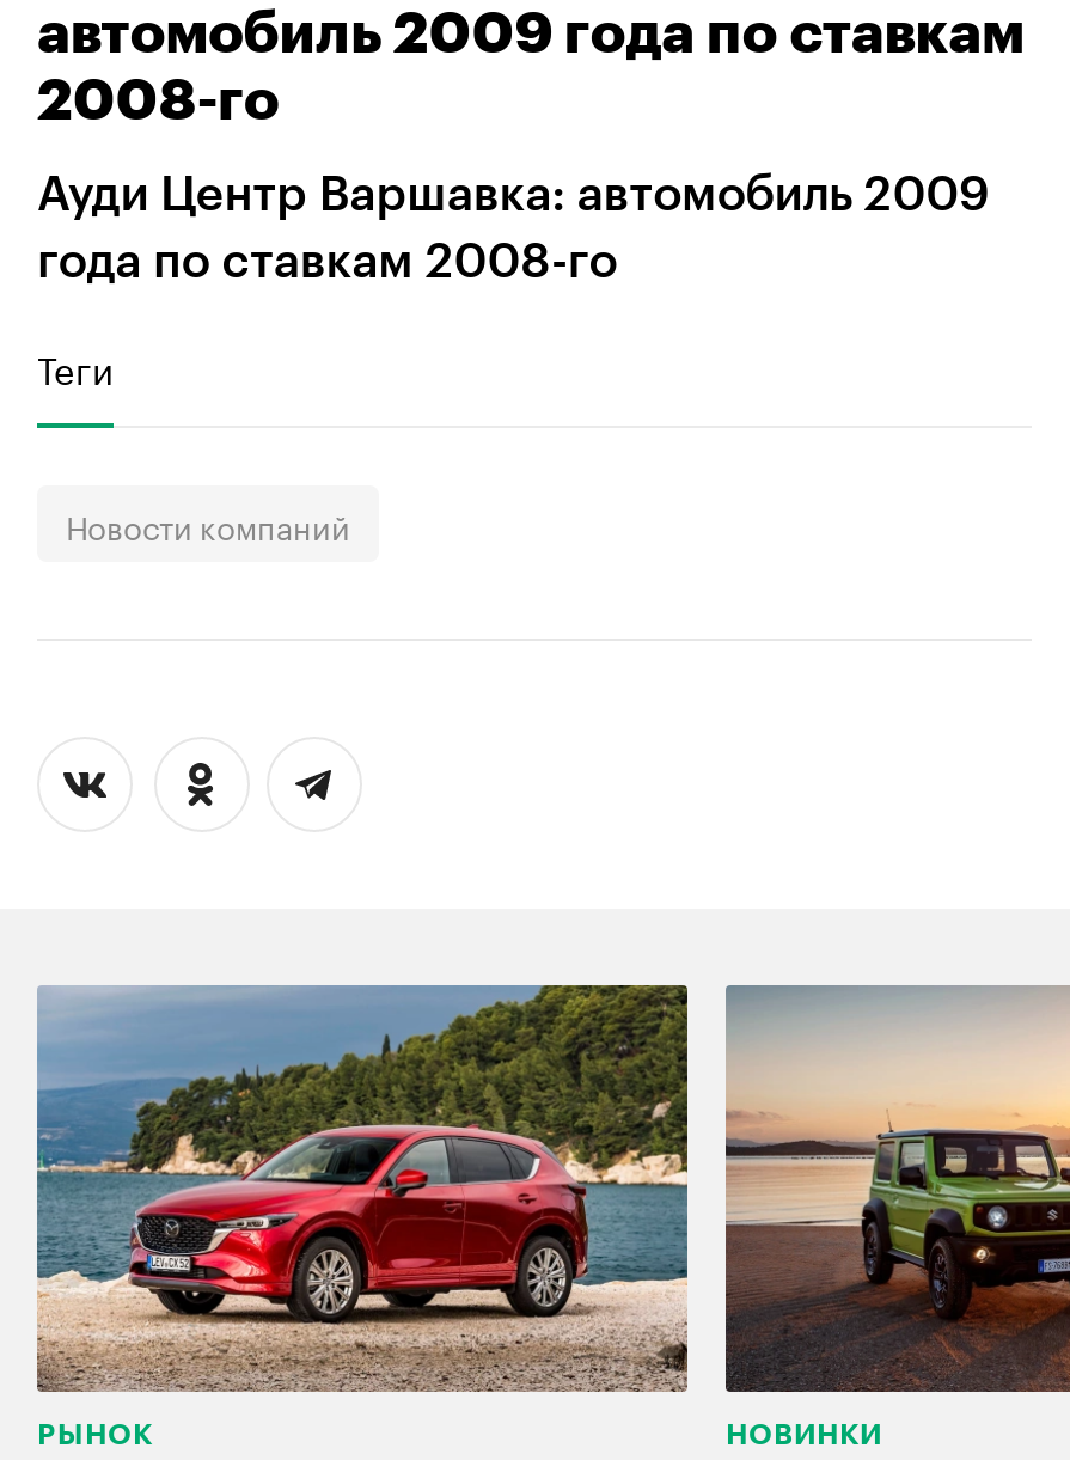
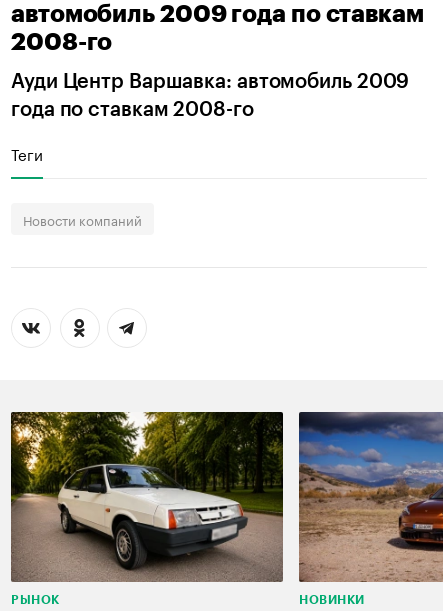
[35,983,690,1392] [image] -> [10,411,284,581] [image]
[723,988,1063,1394] [image] -> [298,412,440,582] [image]

